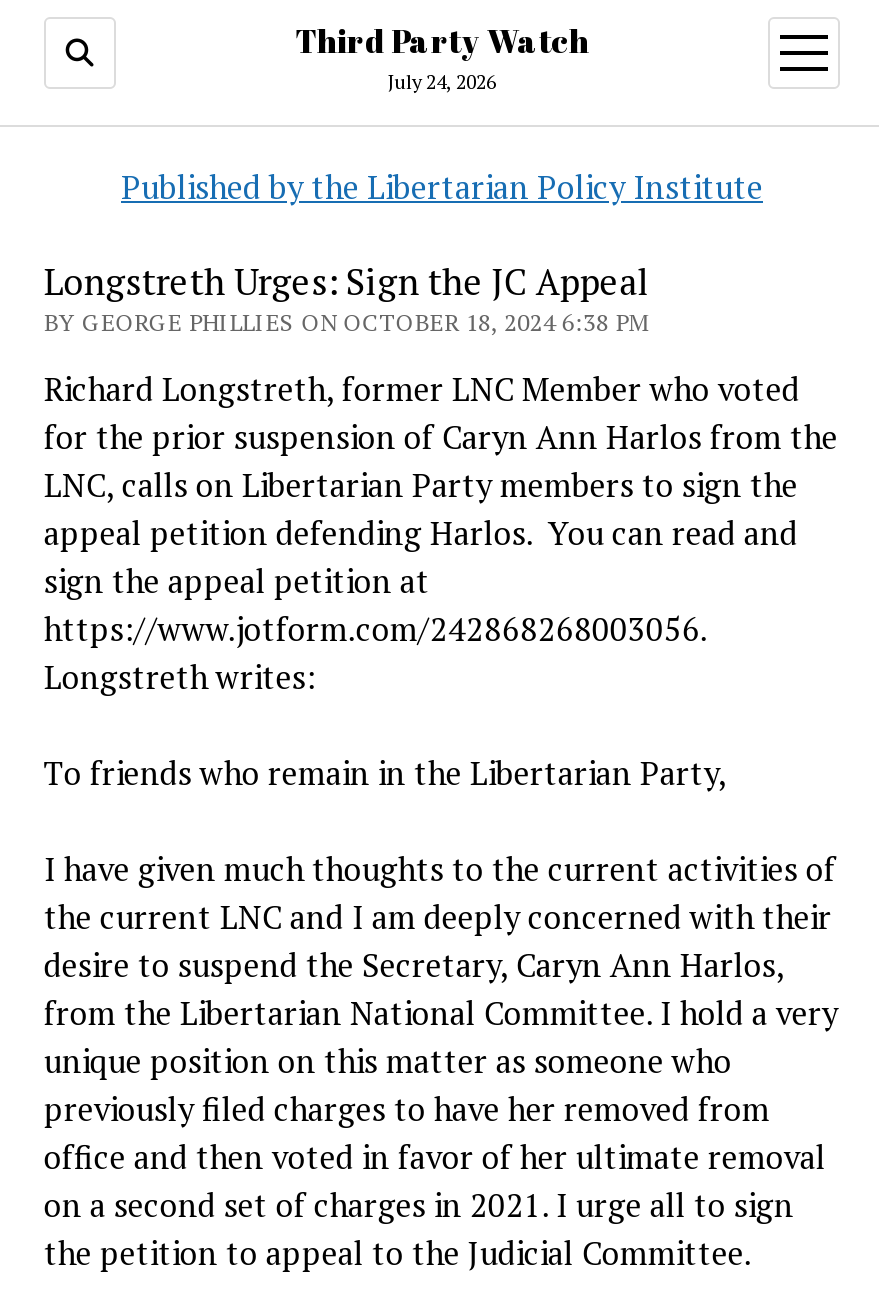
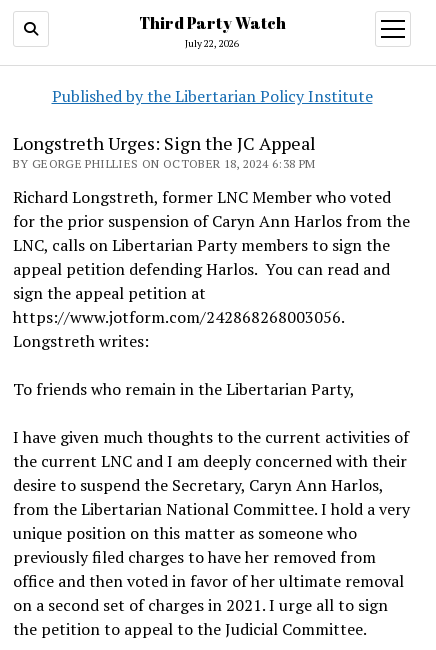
[388,69,496,95] July 24, 2026 -> [185,37,239,50] July 22, 2026

